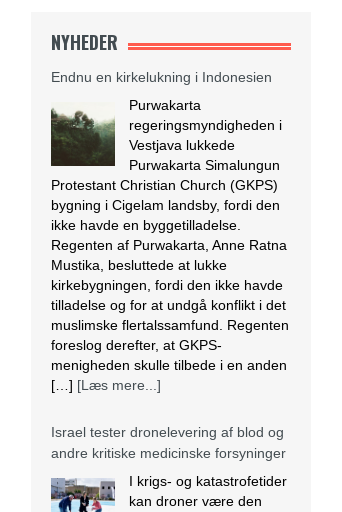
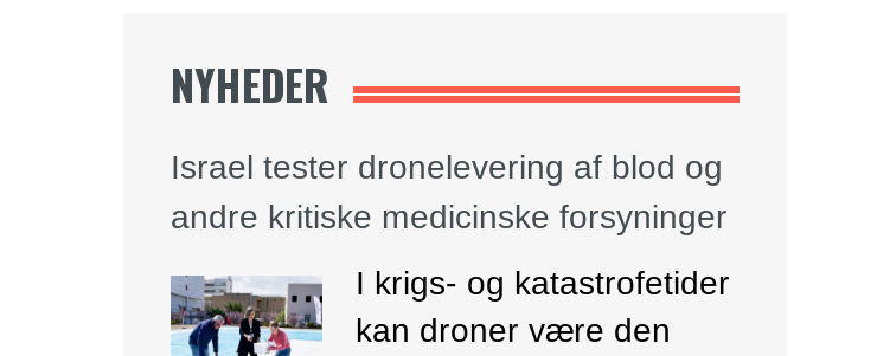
[50,69,289,393] [image] | Endnu en kirkelukning i Indonesien | Purwakarta | regeringsmyndigheden i | Vestjava lukkede | Purwakarta Simalungun | Protestant Christian Church (GKPS) | bygning i Cigelam landsby, fordi den | ikke havde en byggetilladelse. | Regenten af Purwakarta, Anne Ratna | Mustika, besluttede at lukke | kirkebygningen, fordi den ikke havde | tilladelse og for at undgå konflikt i det | muslimske flertalssamfund. Regenten | foreslog derefter, at GKPS- | menigheden skulle tilbede i en anden | […] [Læs mere...] -> none

